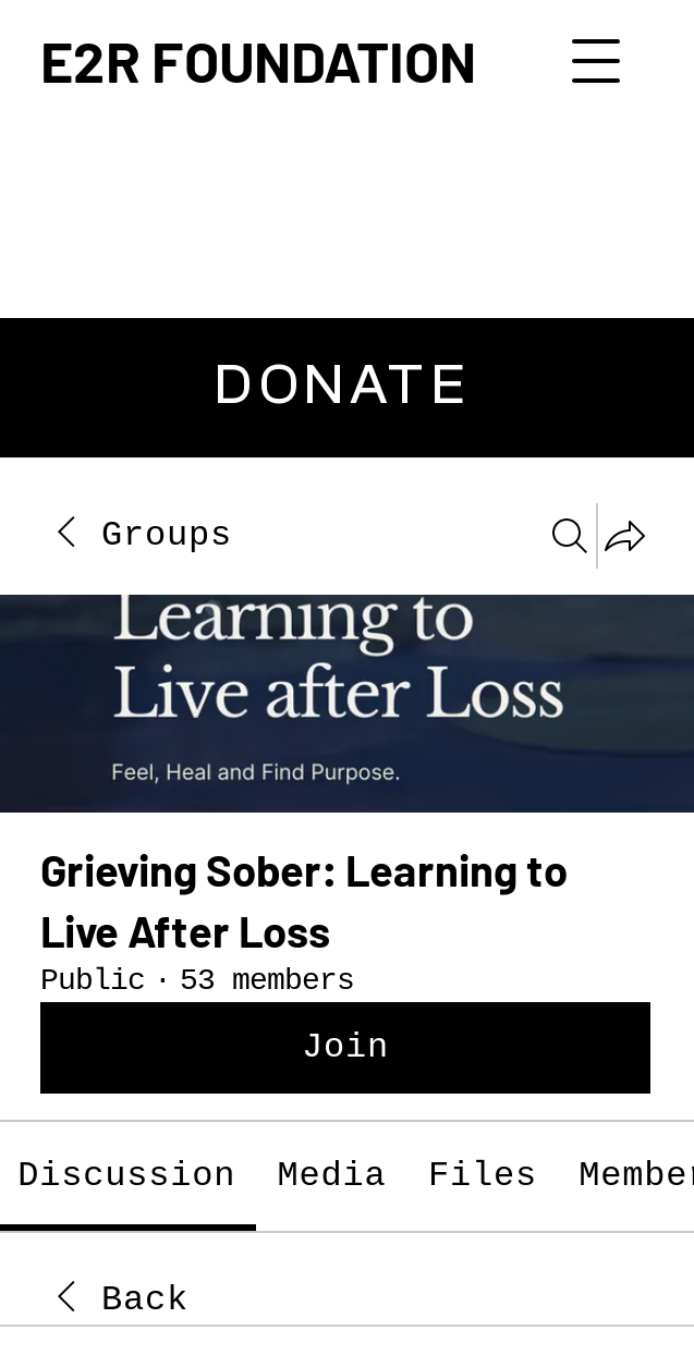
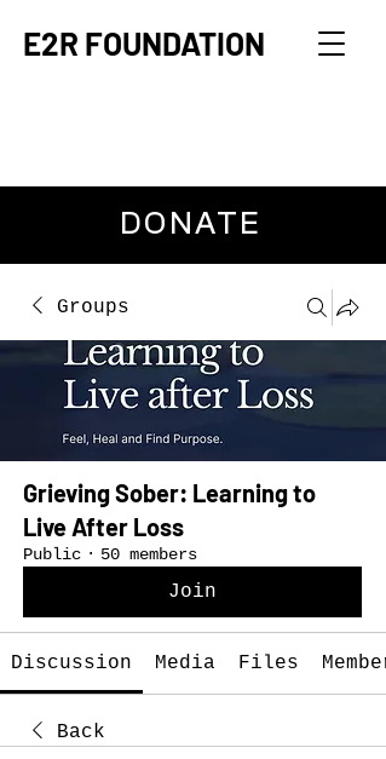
[40,963,354,998] Public · 53 members -> [23,545,197,564] Public · 50 members

